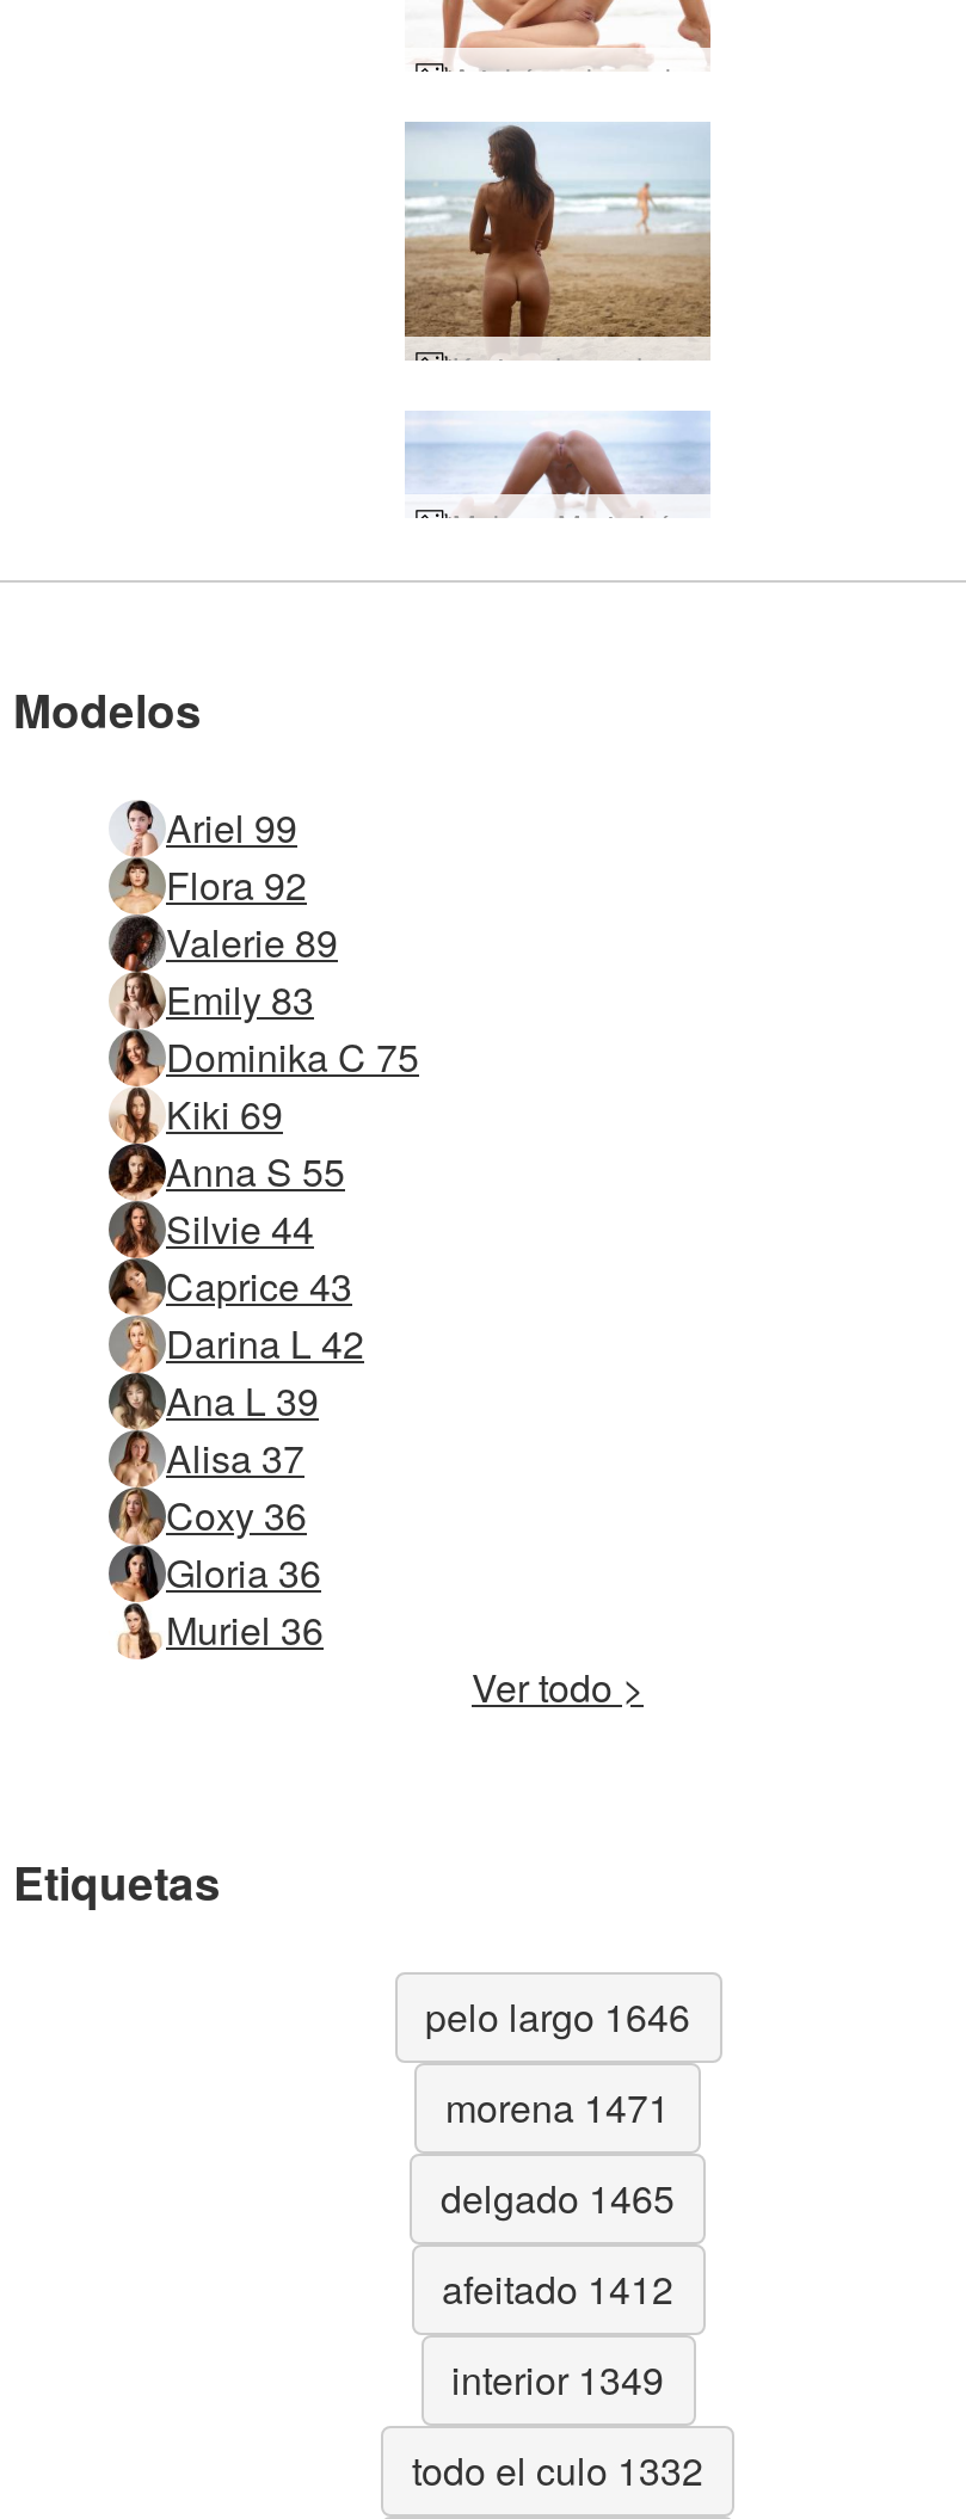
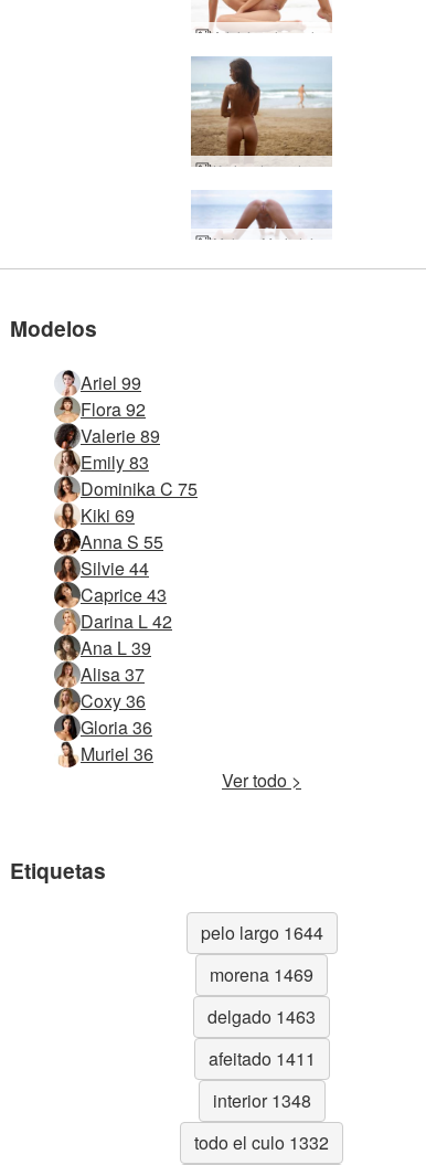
[425,1989,690,2044] pelo largo 1646 -> [200,920,323,945] pelo largo 1644
[445,2080,670,2135] morena 1471 -> [210,962,313,987] morena 1469
[441,2171,675,2226] delgado 1465 -> [207,1004,316,1029] delgado 1463
[442,2261,673,2316] afeitado 1412 -> [208,1046,315,1071] afeitado 1411
[451,2352,664,2407] interior 1349 -> [212,1088,311,1113] interior 1348

